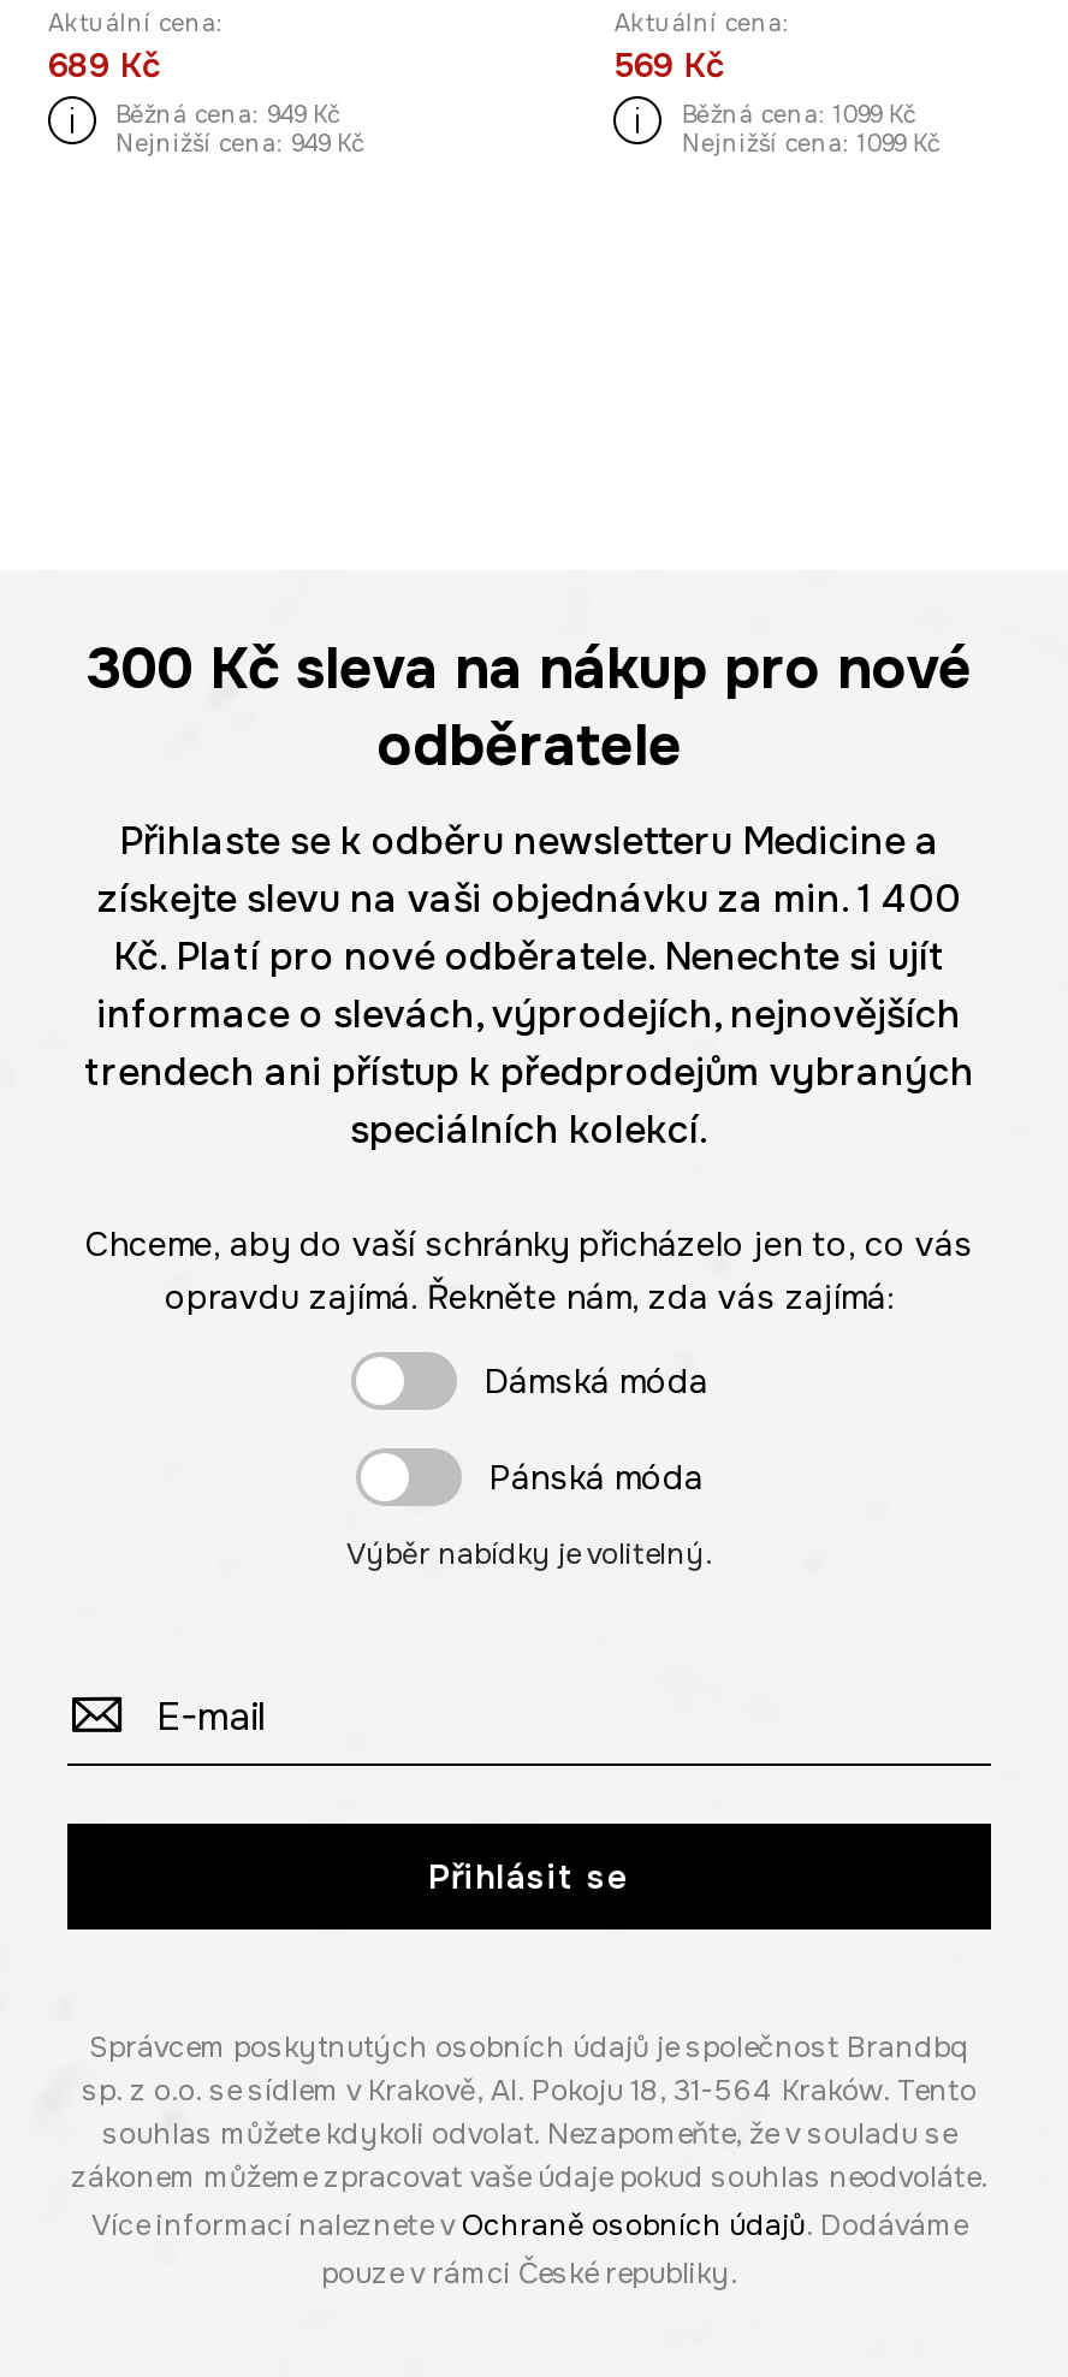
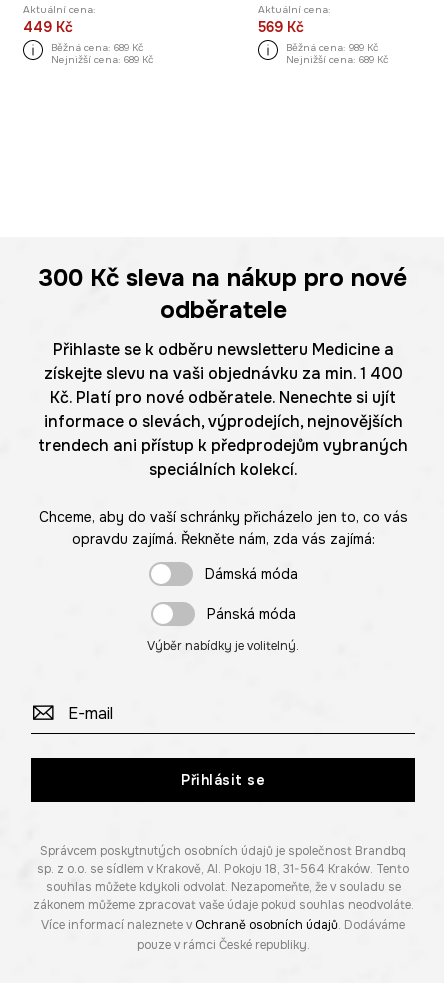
[48,44,161,87] 689 Kč -> [23,18,73,36] 449 Kč
[115,98,342,129] Běžná cena: 949 Kč -> [51,41,144,54] Běžná cena: 689 Kč
[682,98,917,129] Běžná cena: 1099 Kč -> [286,41,379,54] Běžná cena: 989 Kč
[115,127,366,158] Nejnižší cena: 949 Kč -> [51,53,154,66] Nejnižší cena: 689 Kč
[682,127,941,158] Nejnižší cena: 1099 Kč -> [286,53,389,66] Nejnižší cena: 689 Kč

